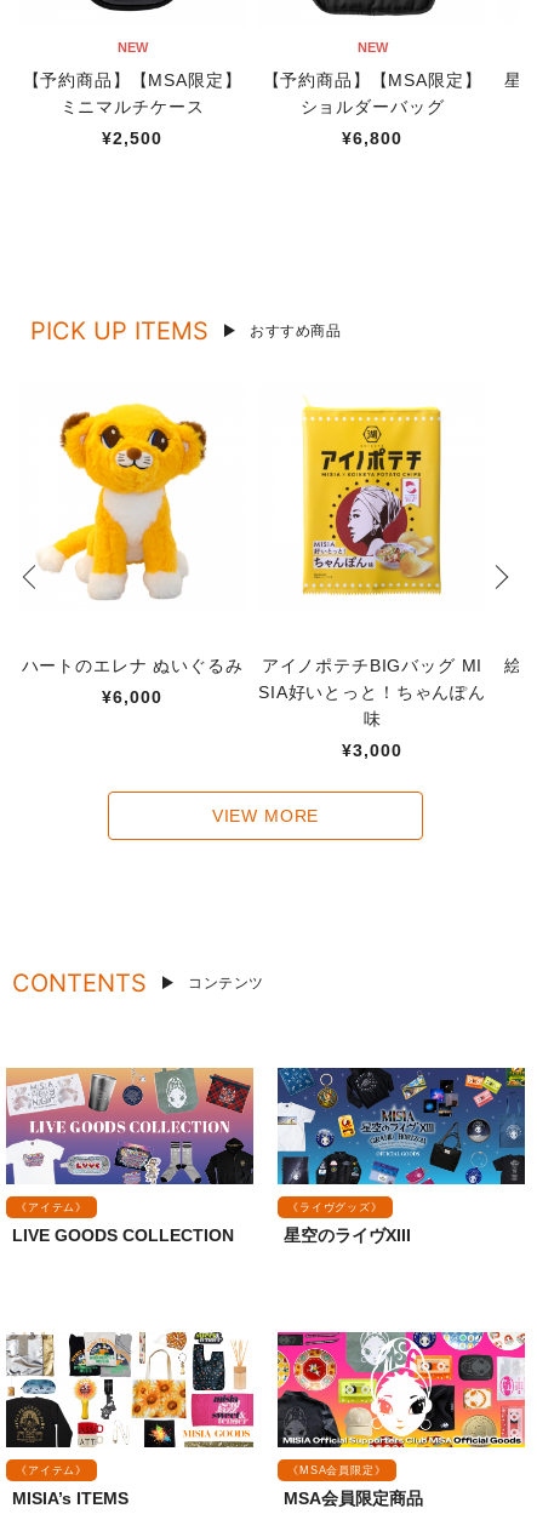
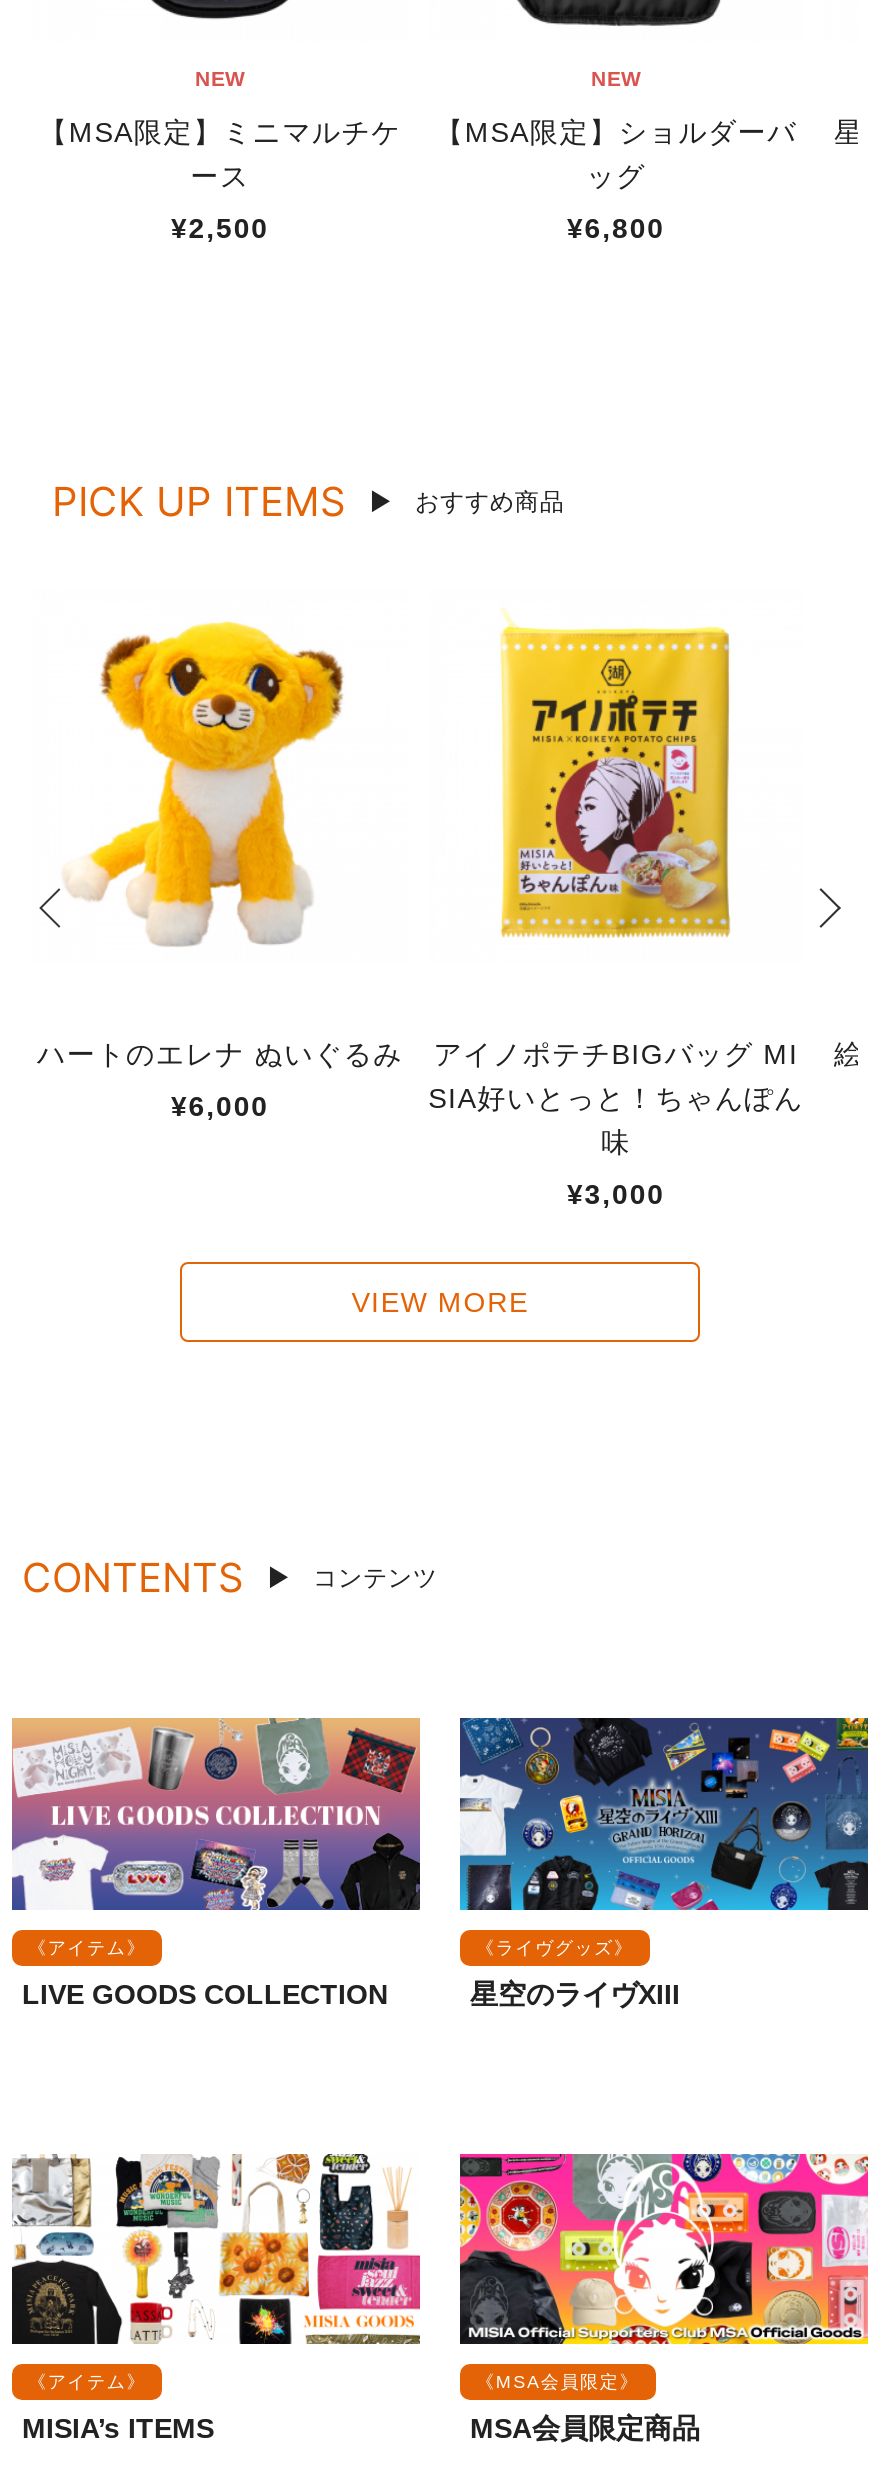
[22,71,242,117] 【予約商品】【MSA限定】 | ミニマルチケース -> [39,117,401,193] 【MSA限定】ミニマルチケ | ース
[262,71,482,117] 【予約商品】【MSA限定】 | ショルダーバッグ -> [435,117,797,193] 【MSA限定】ショルダーバ | ッグ

